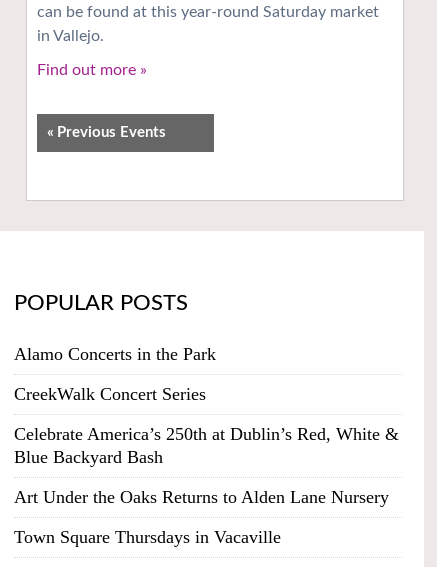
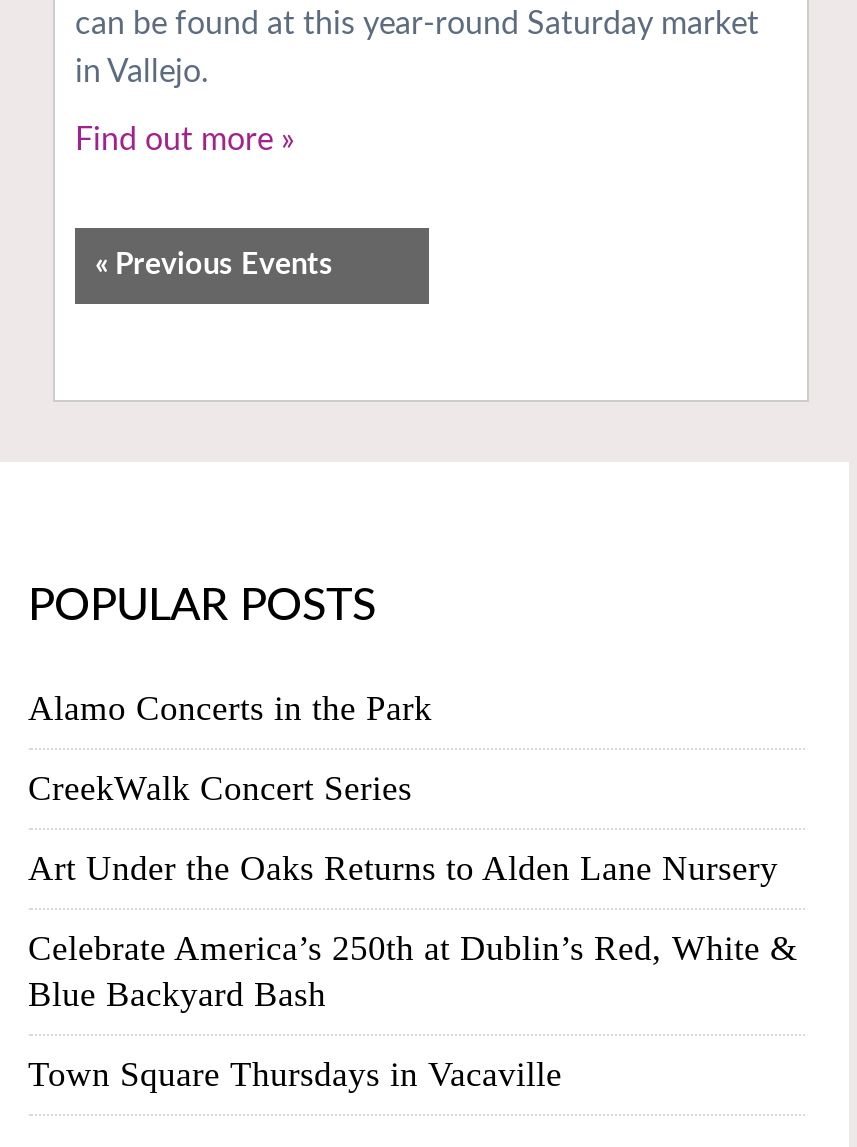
moved [13,424,398,467] -> [28,927,798,1013]: Celebrate America’s 250th at Dublin’s Red, White & | Blue Backyard Bash
moved [13,487,388,507] -> [28,847,778,887]: Art Under the Oaks Returns to Alden Lane Nursery

